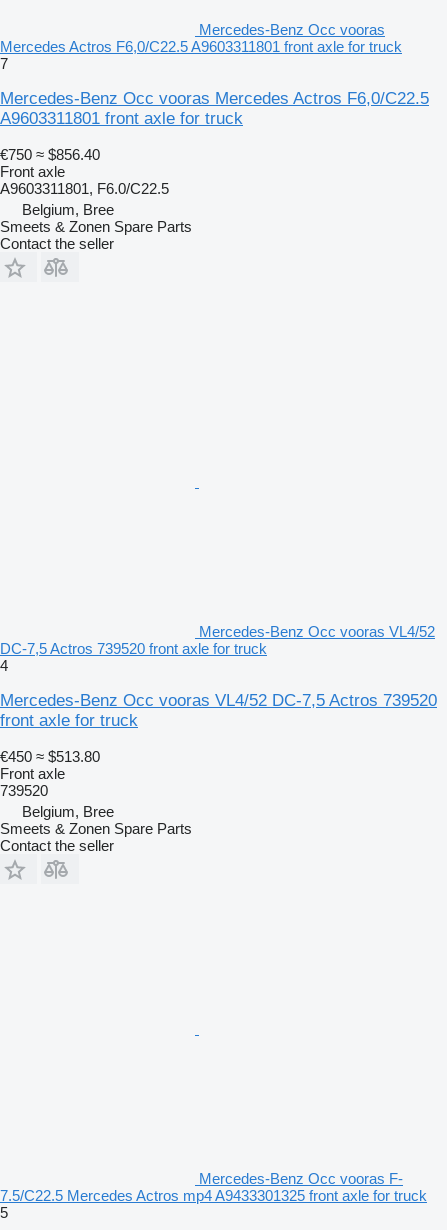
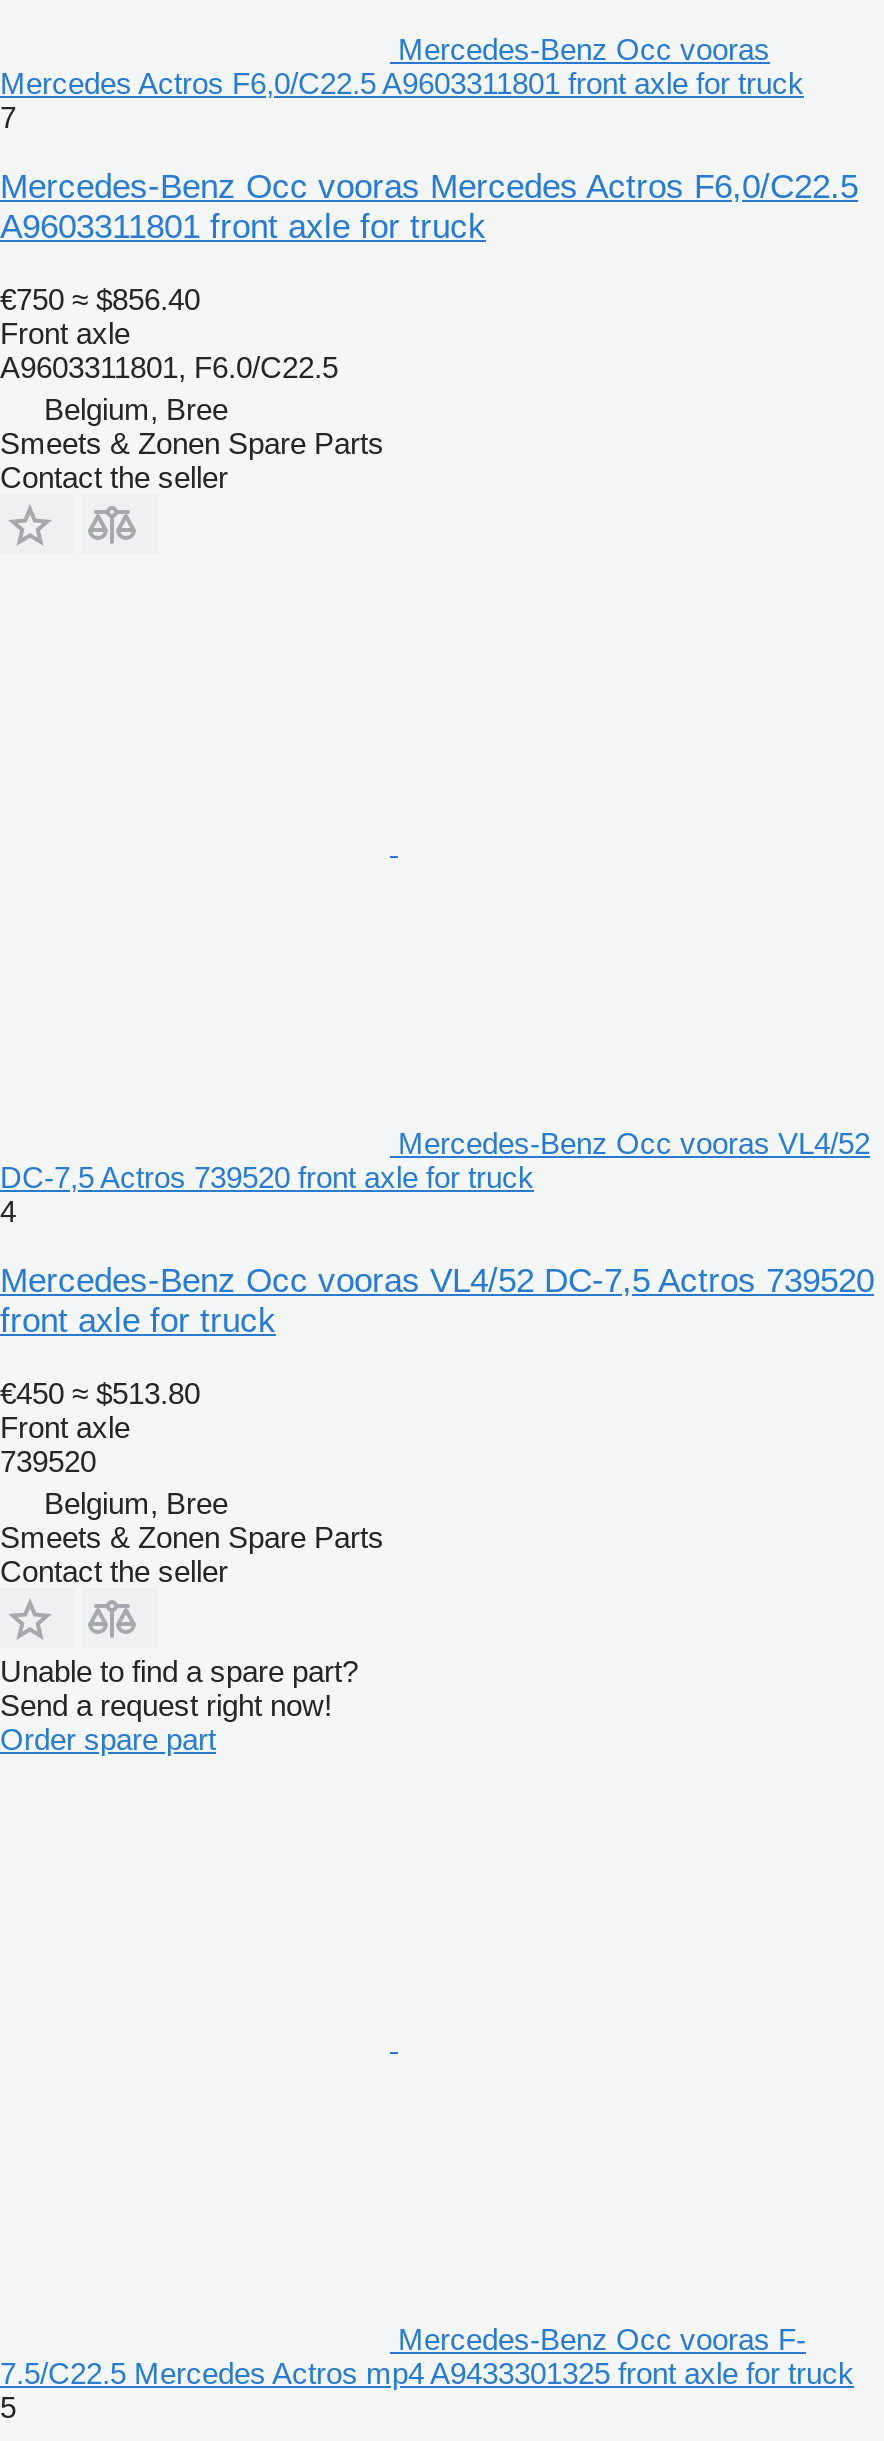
moved [0,623,437,854] -> [0,1126,874,1588]: Mercedes-Benz Occ vooras VL4/52 | DC-7,5 Actros 739520 front axle for truck | 4 | ... | Smeets & Zonen Spare Parts | Contact the seller
none -> [0,1654,358,1756] Unable to find a spare part? | Send a request right now! | Order spare part

